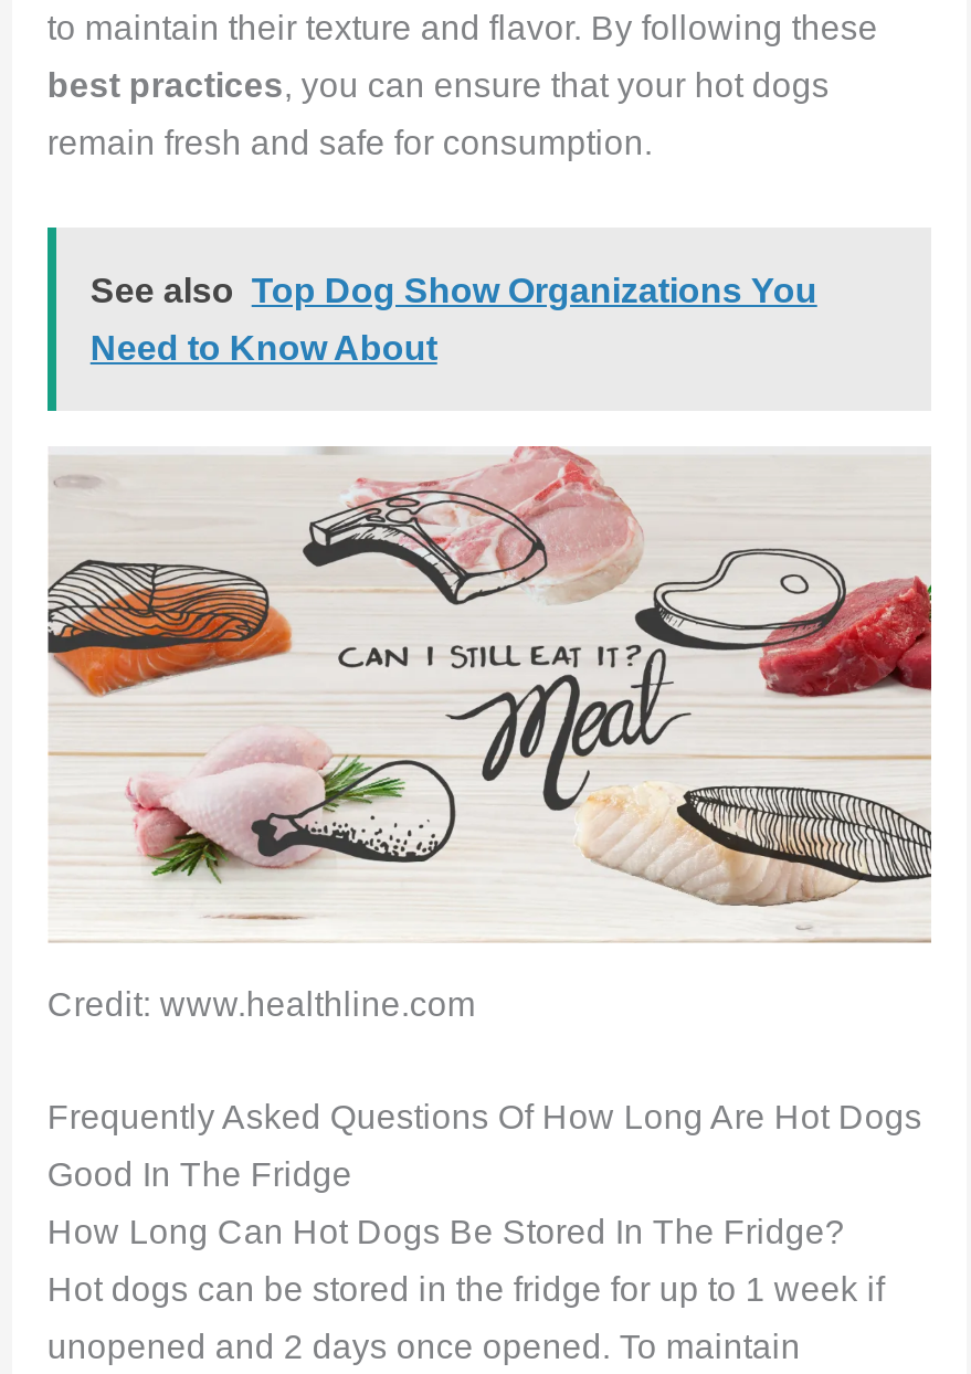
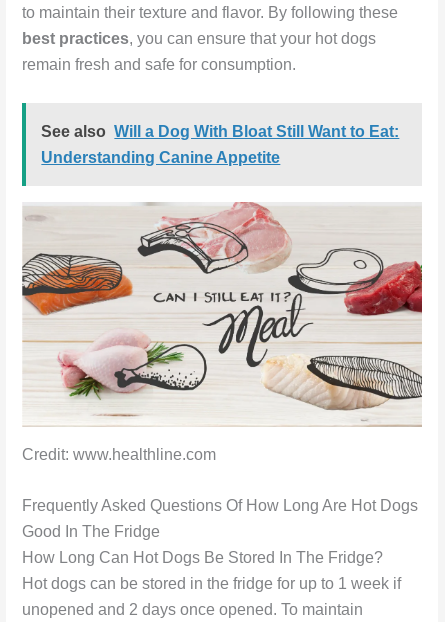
[90,271,817,309] See also Top Dog Show Organizations You -> [41,123,399,140] See also Will a Dog With Bloat Still Want to Eat:
[90,328,437,366] Need to Know About -> [41,149,280,166] Understanding Canine Appetite

